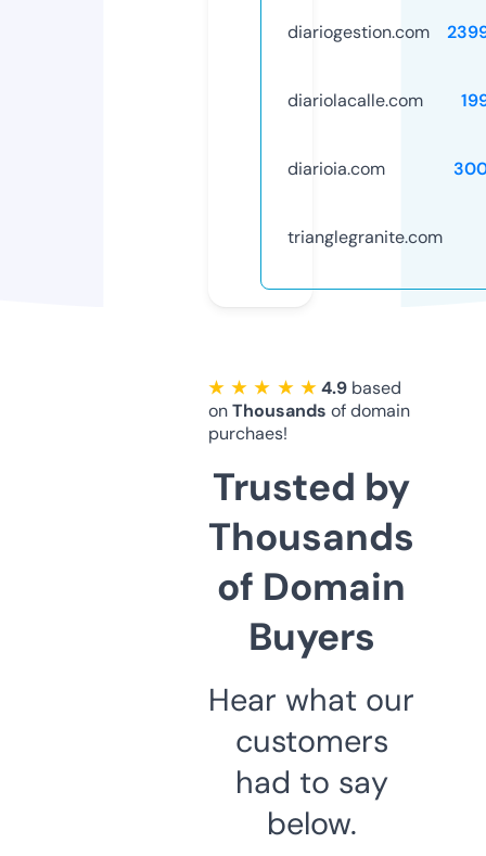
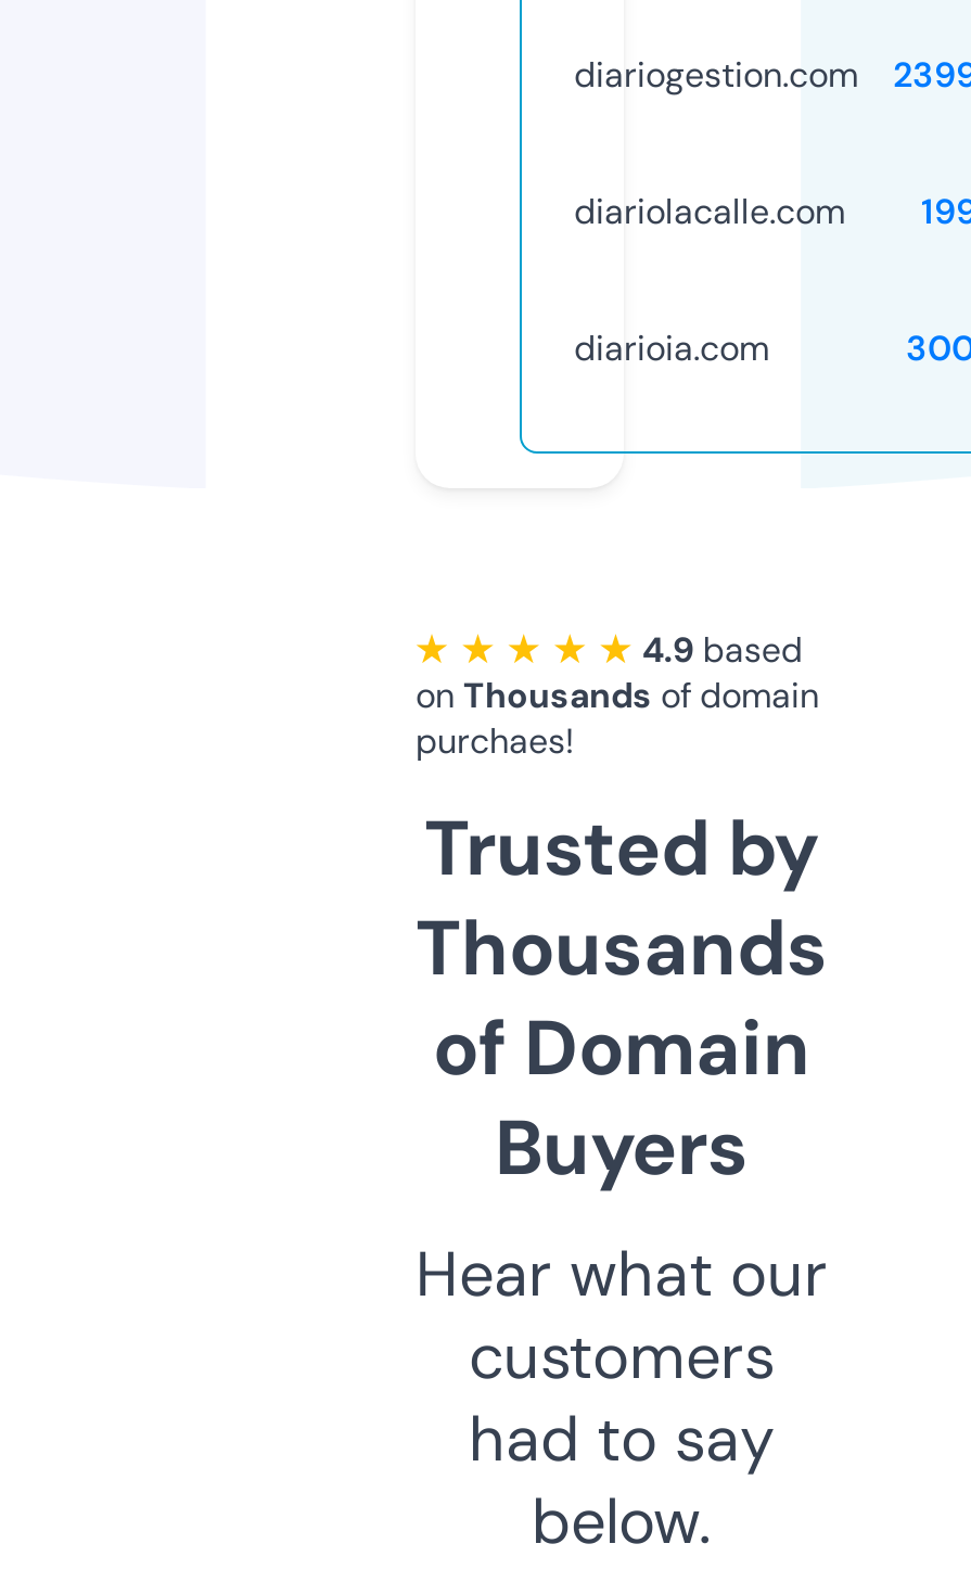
[287,225,443,248] trianglegranite.com -> none

